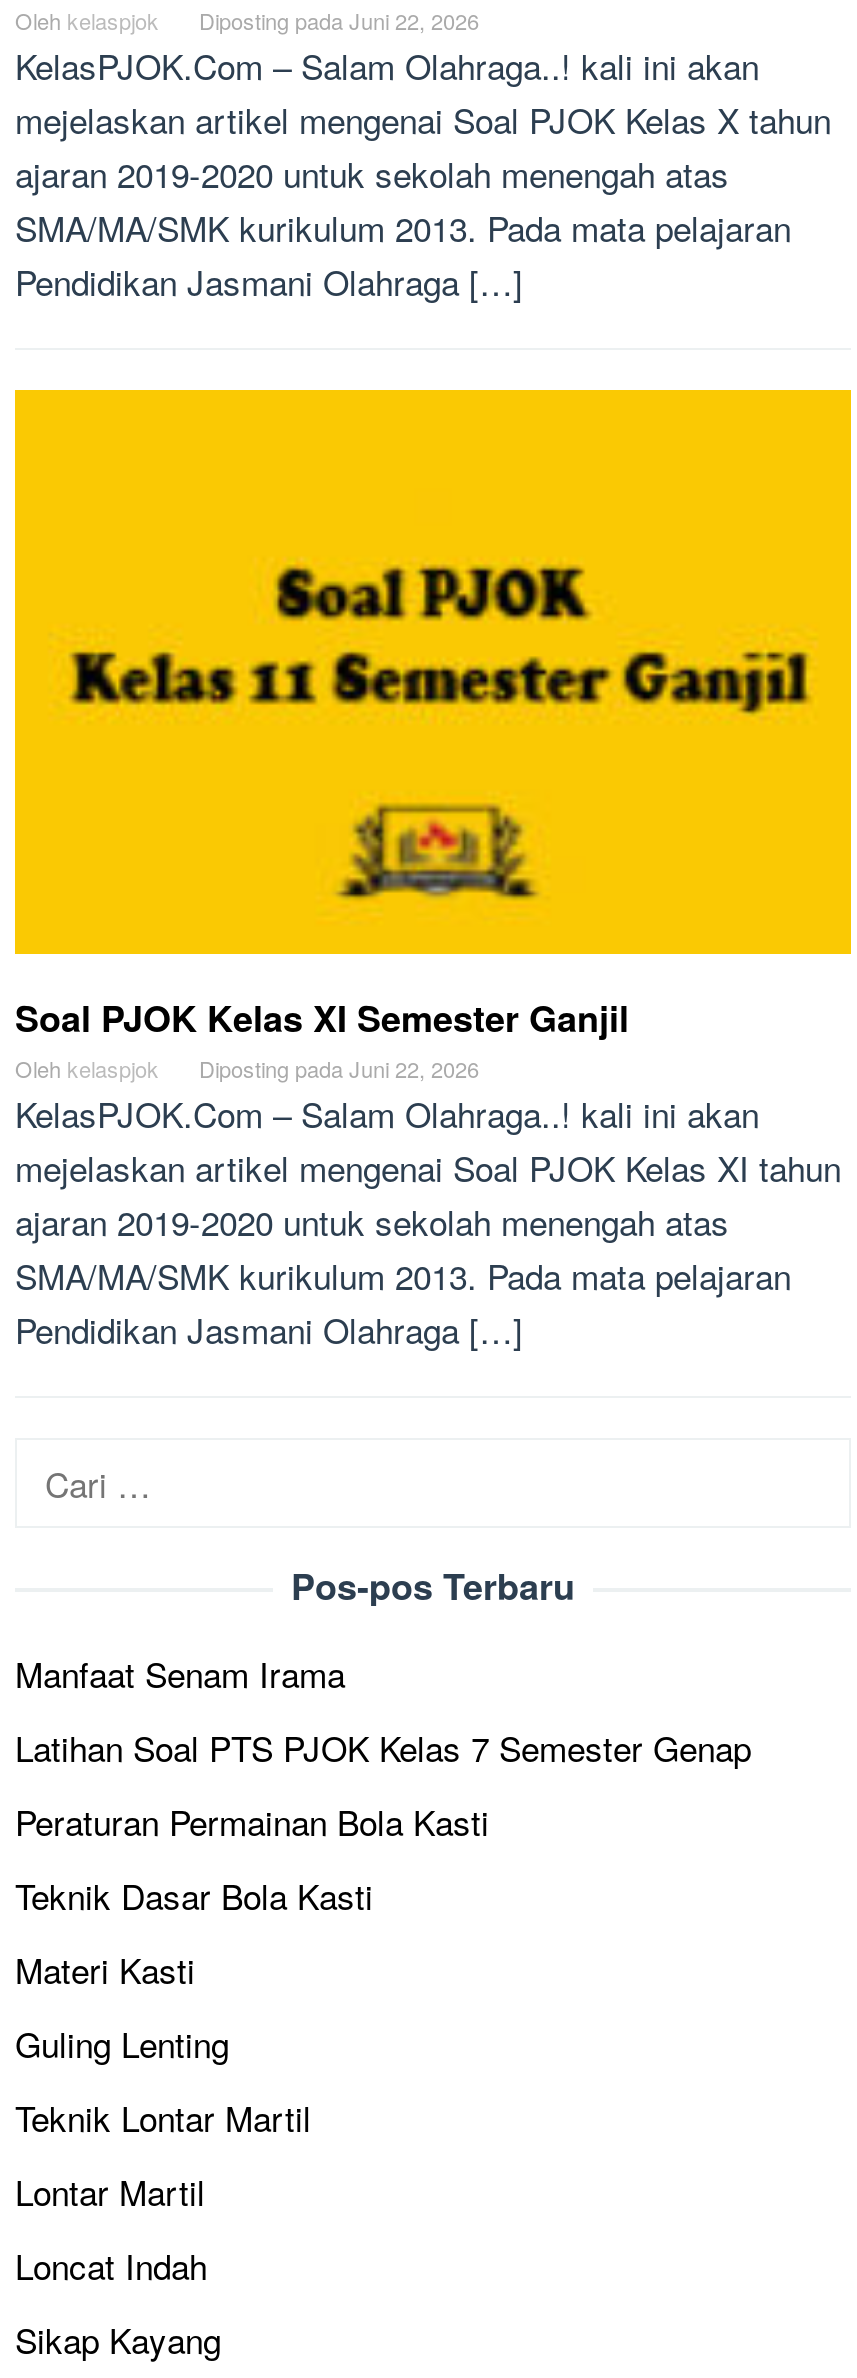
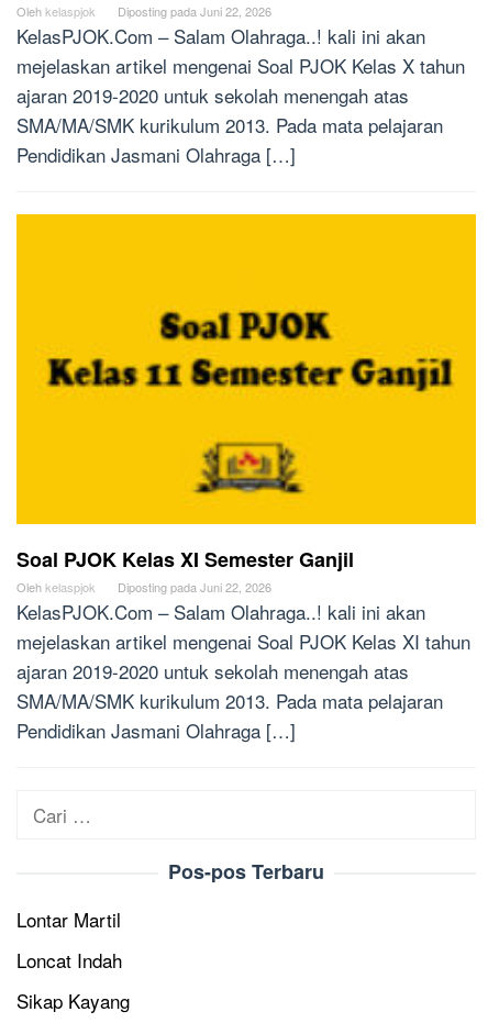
[15,1649,751,2143] Manfaat Senam Irama | Latihan Soal PTS PJOK Kelas 7 Semester Genap | Peraturan Permainan Bola Kasti | Teknik Dasar Bola Kasti | Materi Kasti | Guling Lenting | Teknik Lontar Martil -> none

